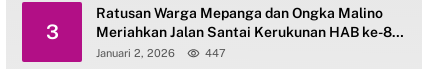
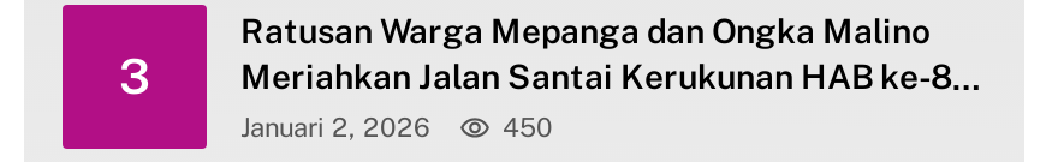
[205,47,226,59] 447 -> [503,114,553,143] 450

